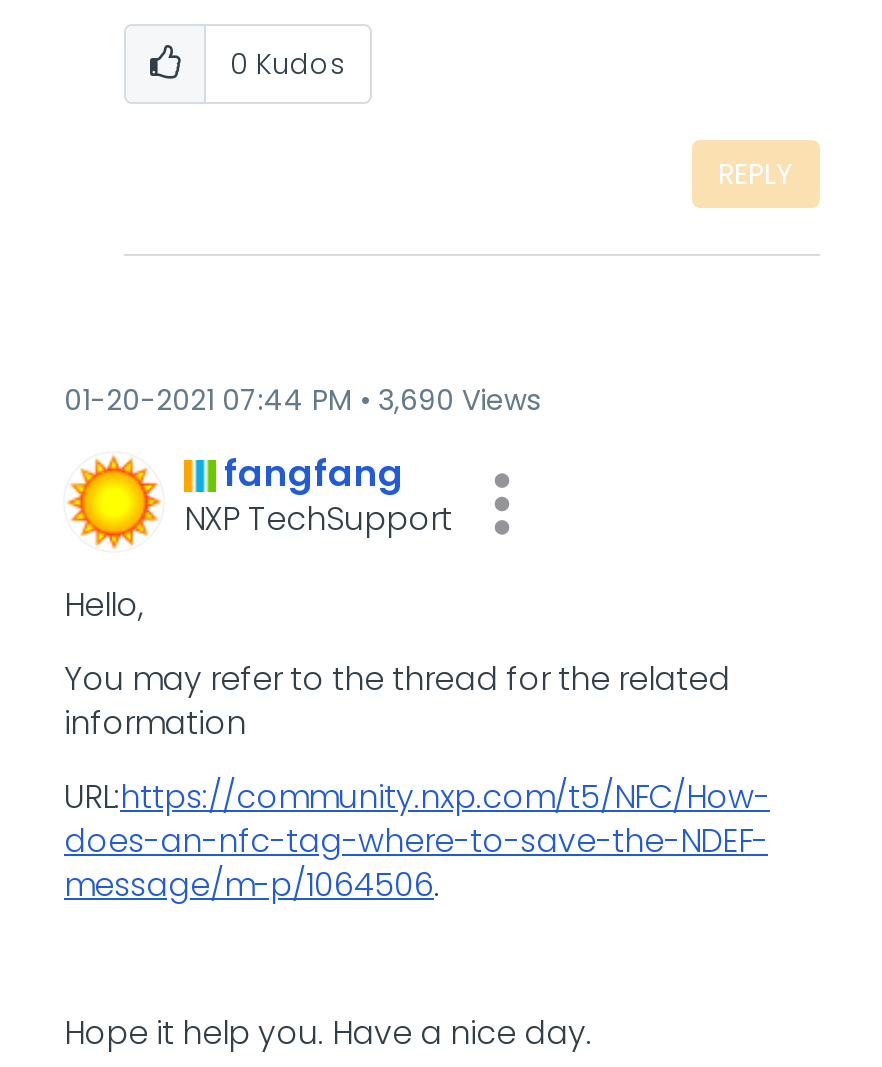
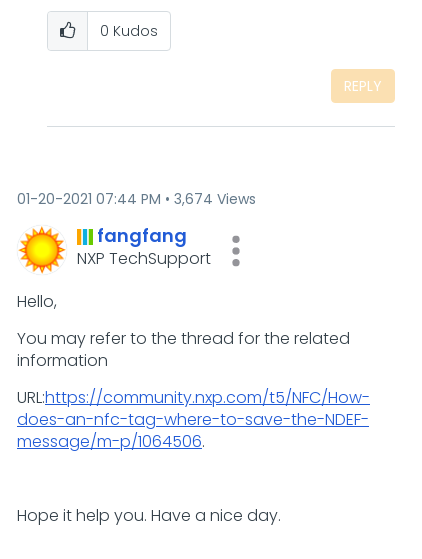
[64,379,540,419] 01-20-2021 07:44 PM 3,690 Views -> [17,188,256,208] 01-20-2021 07:44 PM 3,674 Views

